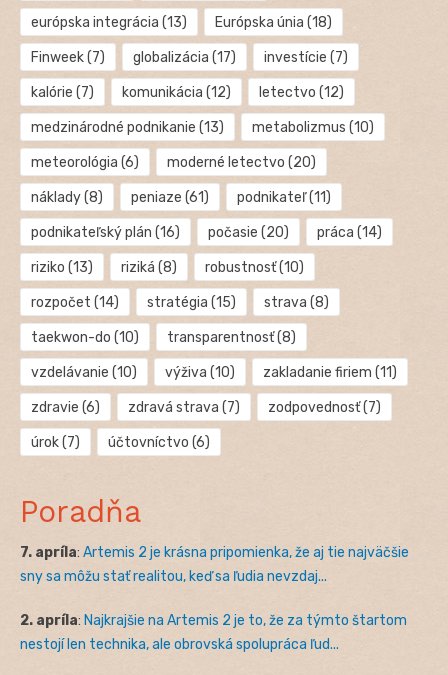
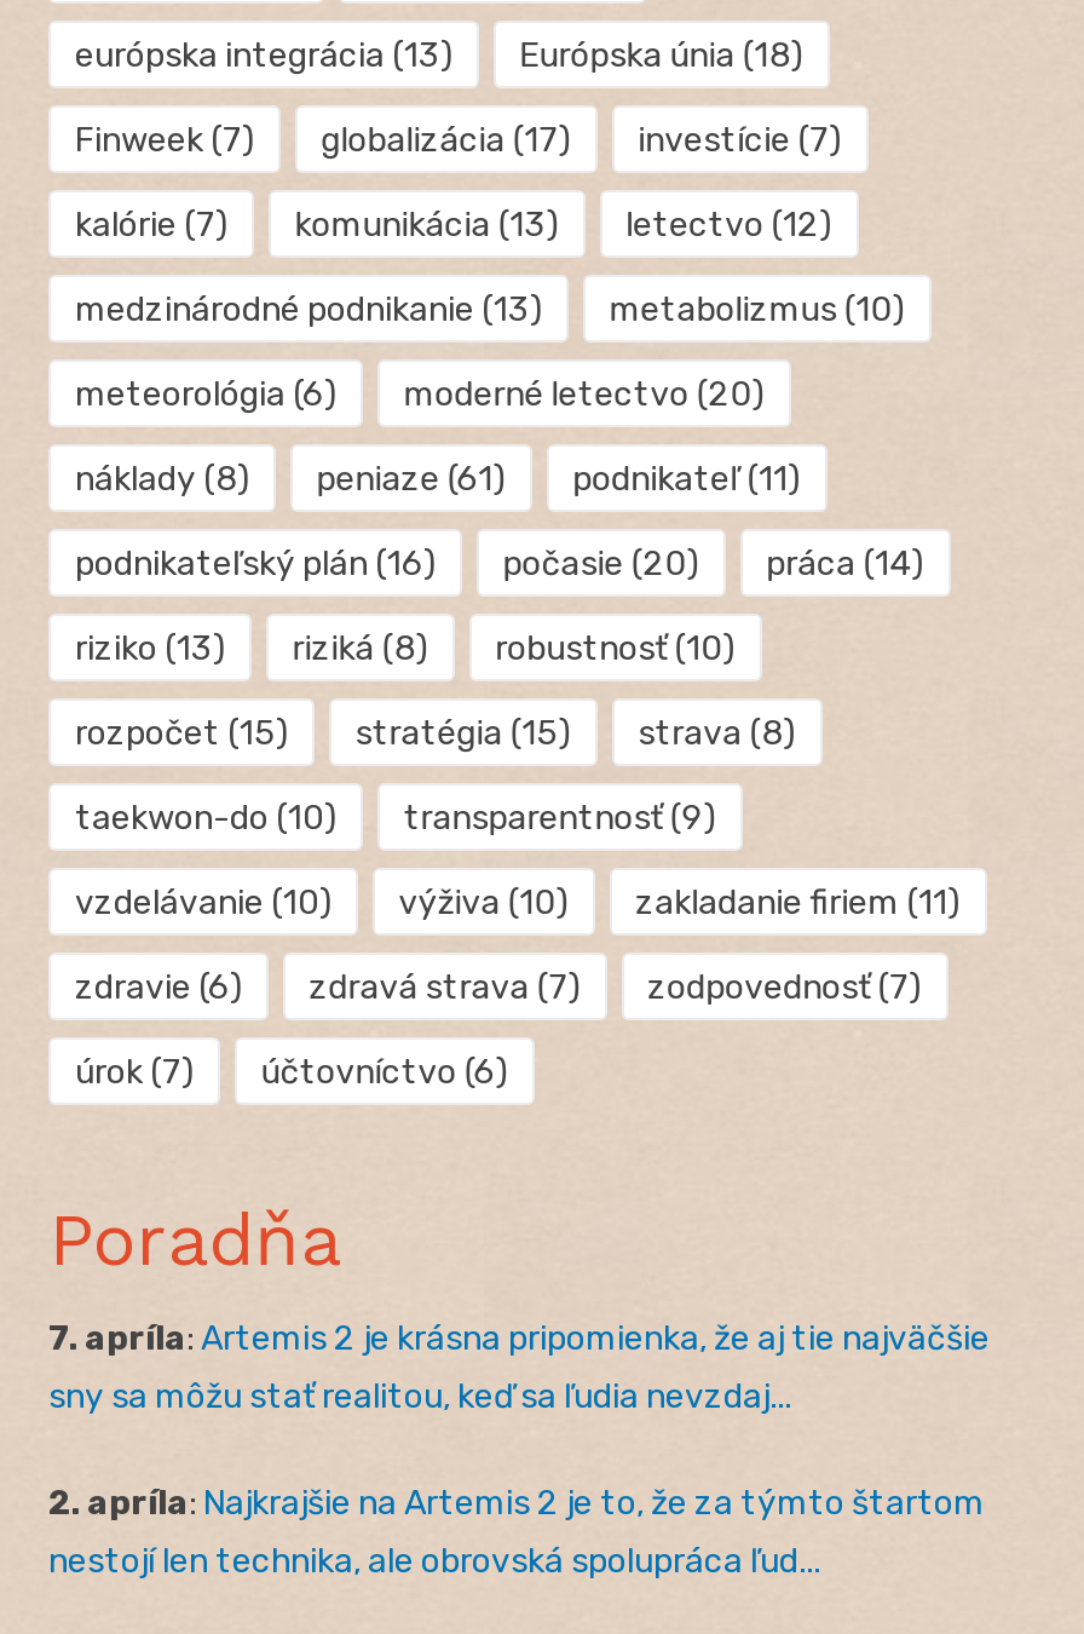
[31,84,344,101] kalórie (7) komunikácia (12) letectvo (12) -> [75,204,831,245] kalórie (7) komunikácia (13) letectvo (12)
[31,294,329,311] rozpočet (14) stratégia (15) strava (8) -> [75,712,795,753] rozpočet (15) stratégia (15) strava (8)
[167,329,296,346] transparentnosť (8) -> [404,797,716,838] transparentnosť (9)

